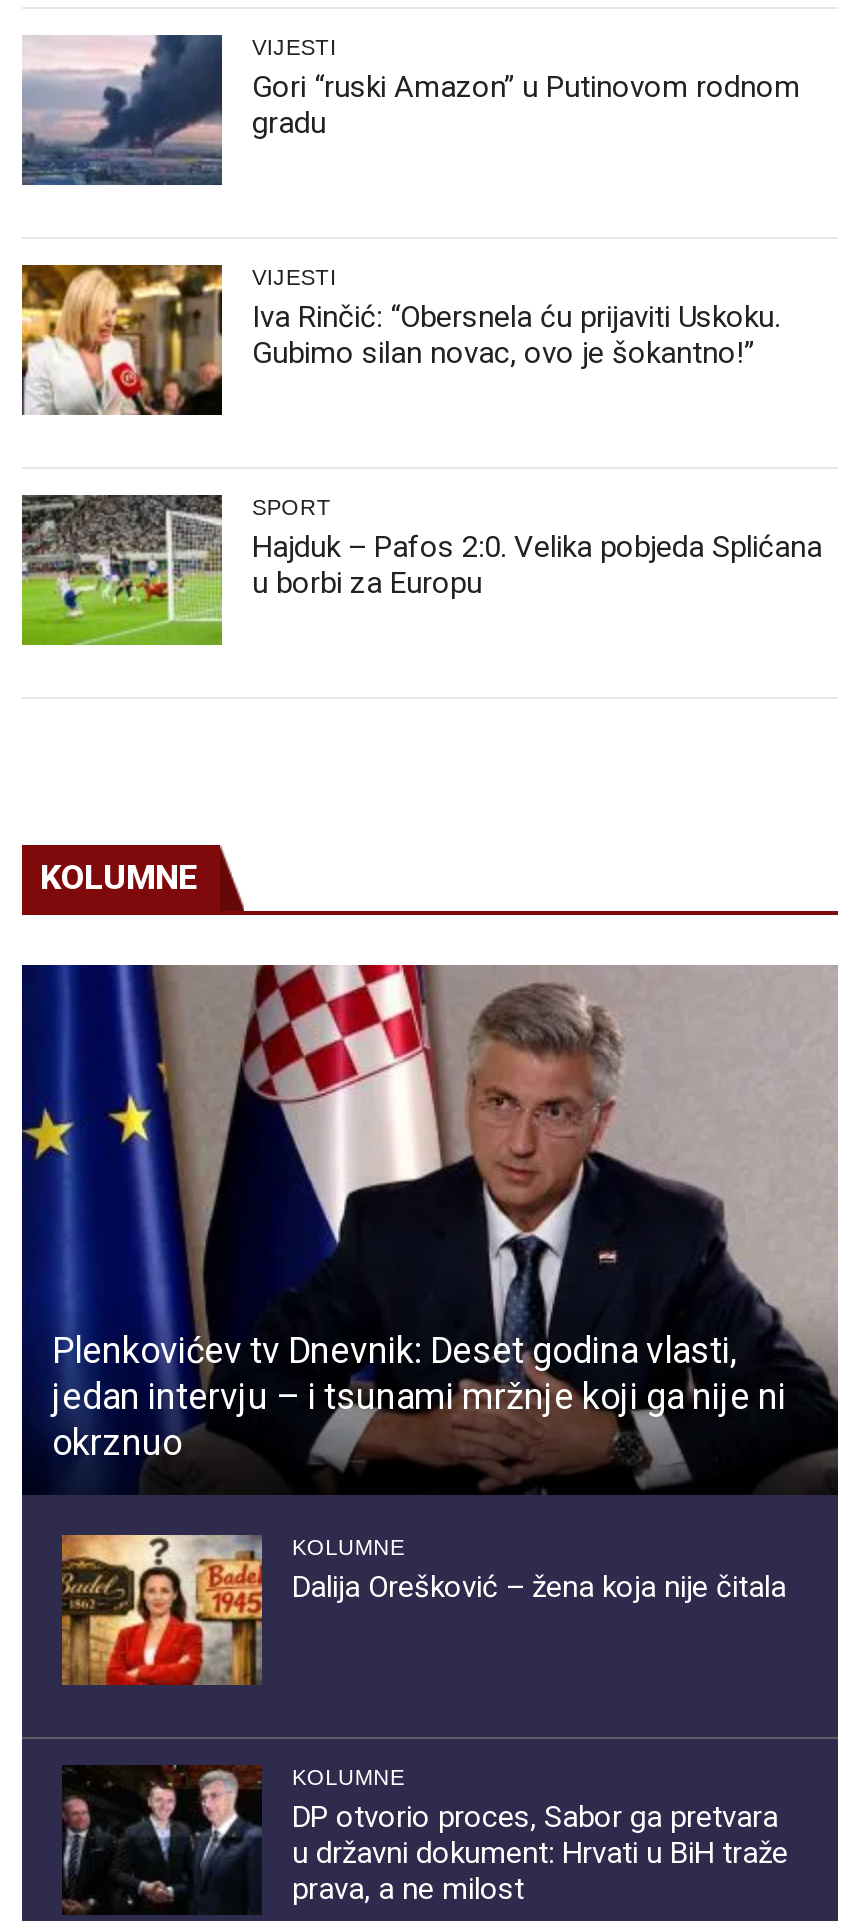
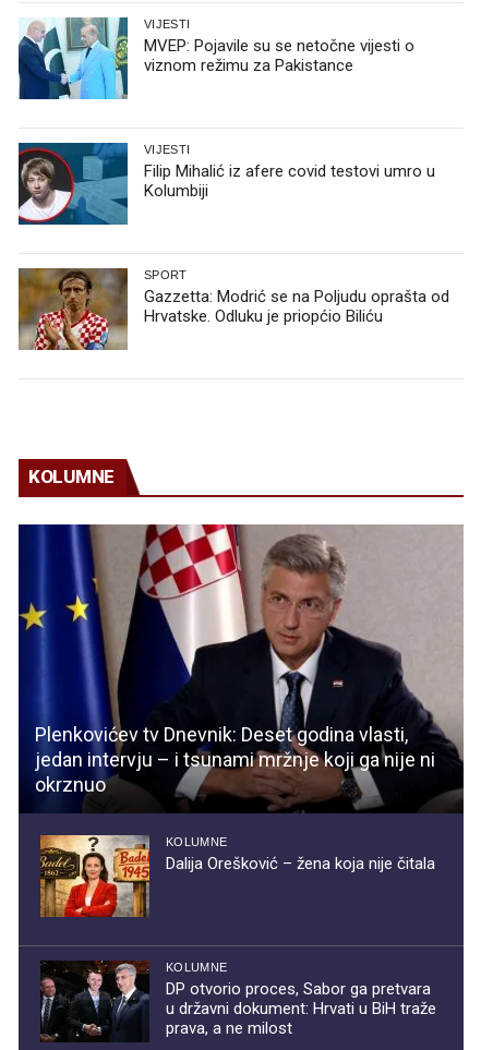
[20,33,800,187] [image] | Gori “ruski Amazon” u Putinovom rodnom | gradu -> [19,17,414,100] [image] | MVEP: Pojavile su se netočne vijesti o | viznom režimu za Pakistance
[20,263,780,417] [image] | Iva Rinčić: “Obersnela ću prijaviti Uskoku. | Gubimo silan novac, ovo je šokantno!” -> [17,142,435,226] [image] | Filip Mihalić iz afere covid testovi umro u | Kolumbiji
[20,495,822,647] [image] | Hajduk – Pafos 2:0. Velika pobjeda Splićana | u borbi za Europu -> [17,268,449,351] [image] | Gazzetta: Modrić se na Poljudu oprašta od | Hrvatske. Odluku je priopćio Biliću

